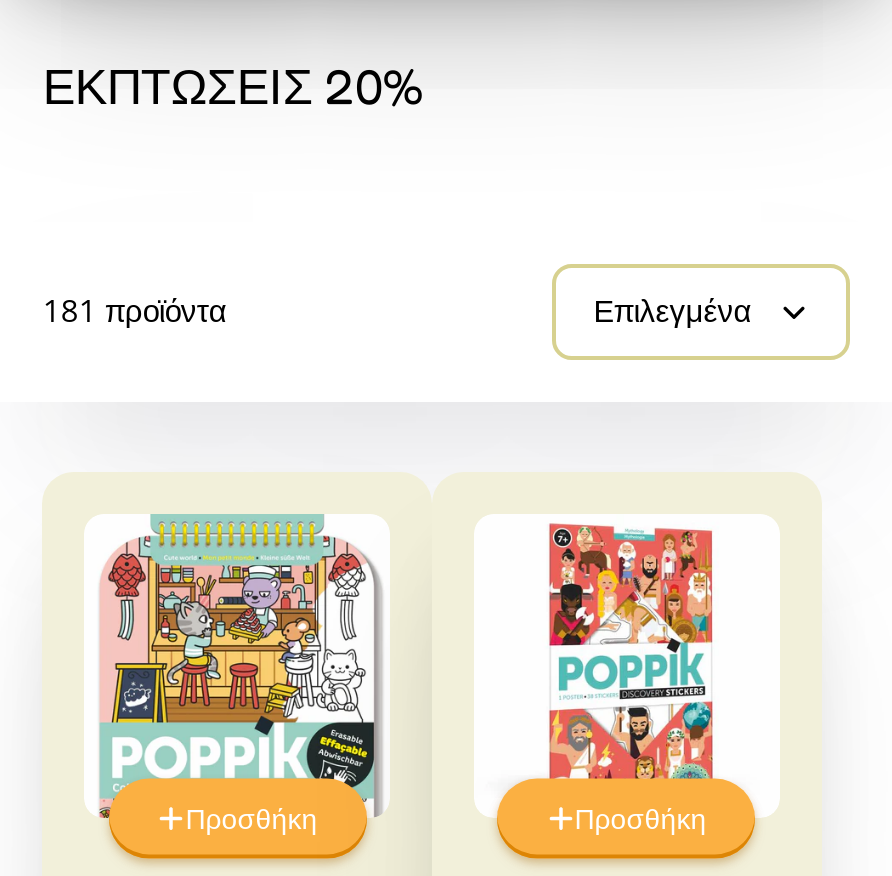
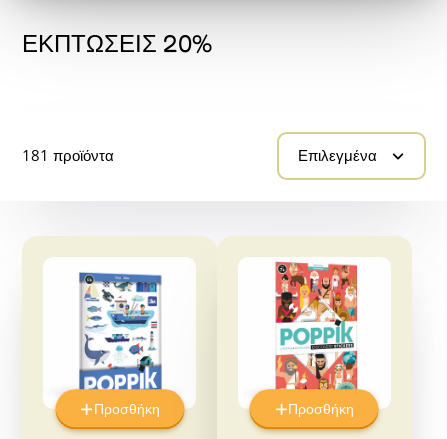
[98,512,384,820] [image] -> [51,257,192,409] [image]

